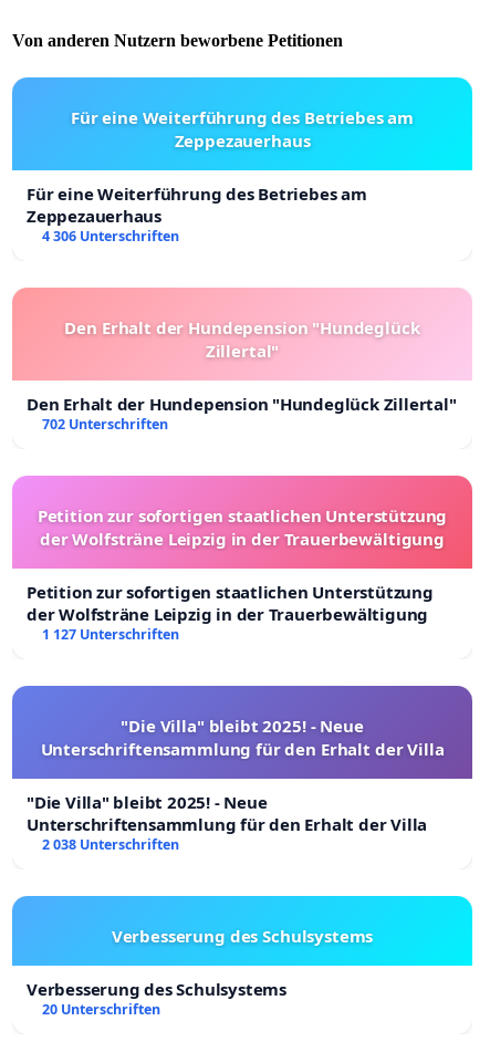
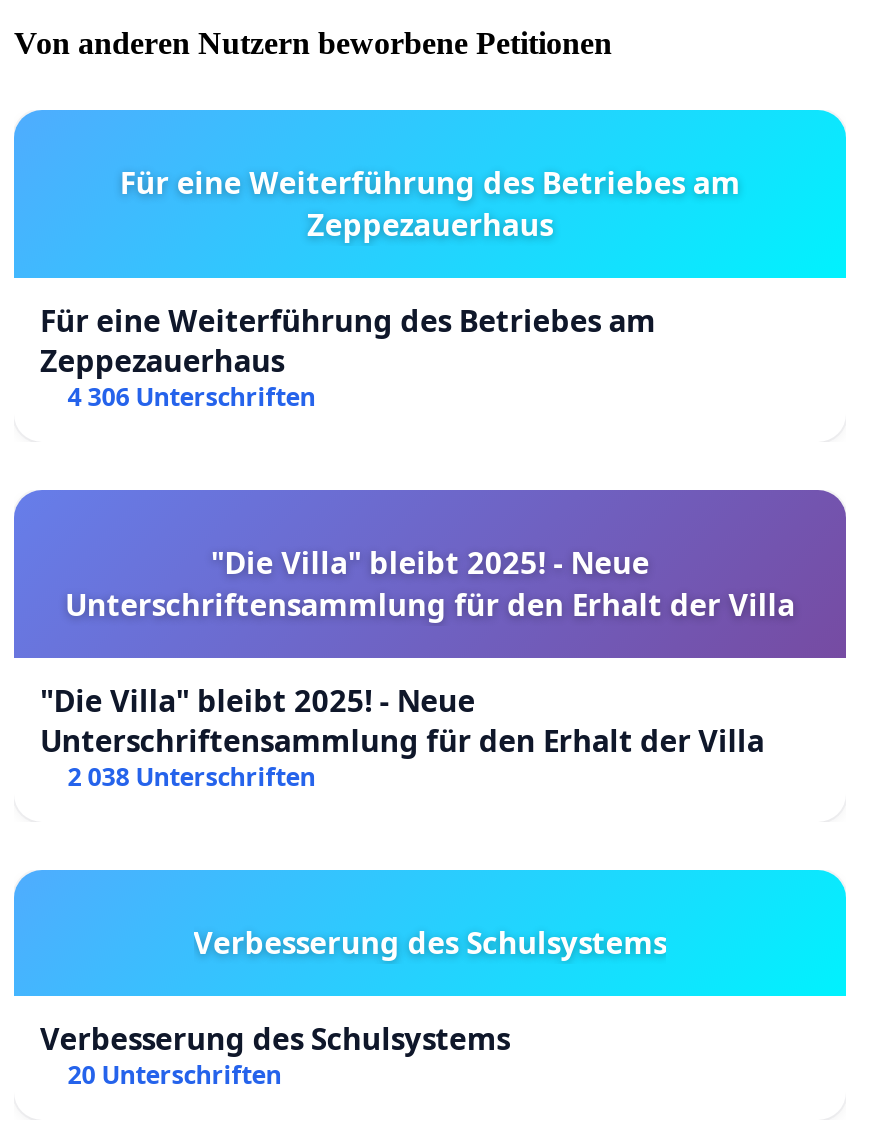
[12,288,472,434] [image] | Den Erhalt der Hundepension "Hundeglück | Zillertal" | Den Erhalt der Hundepension "Hundeglück Zillertal" | 702 Unterschriften -> none
[11,475,473,644] [image] | Petition zur sofortigen staatlichen Unterstützung | der Wolfsträne Leipzig in der Trauerbewältigung | Petition zur sofortigen staatlichen Unterstützung | der Wolfsträne Leipzig in der Trauerbewältigung | 1 127 Unterschriften -> none

